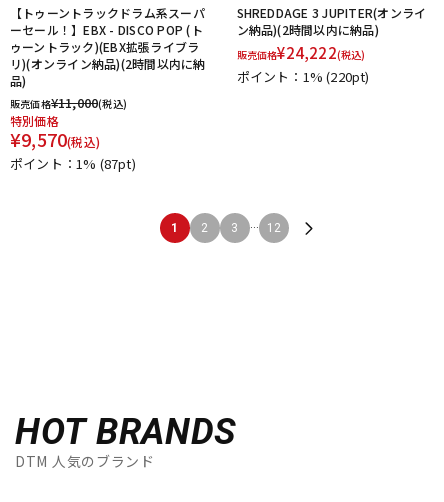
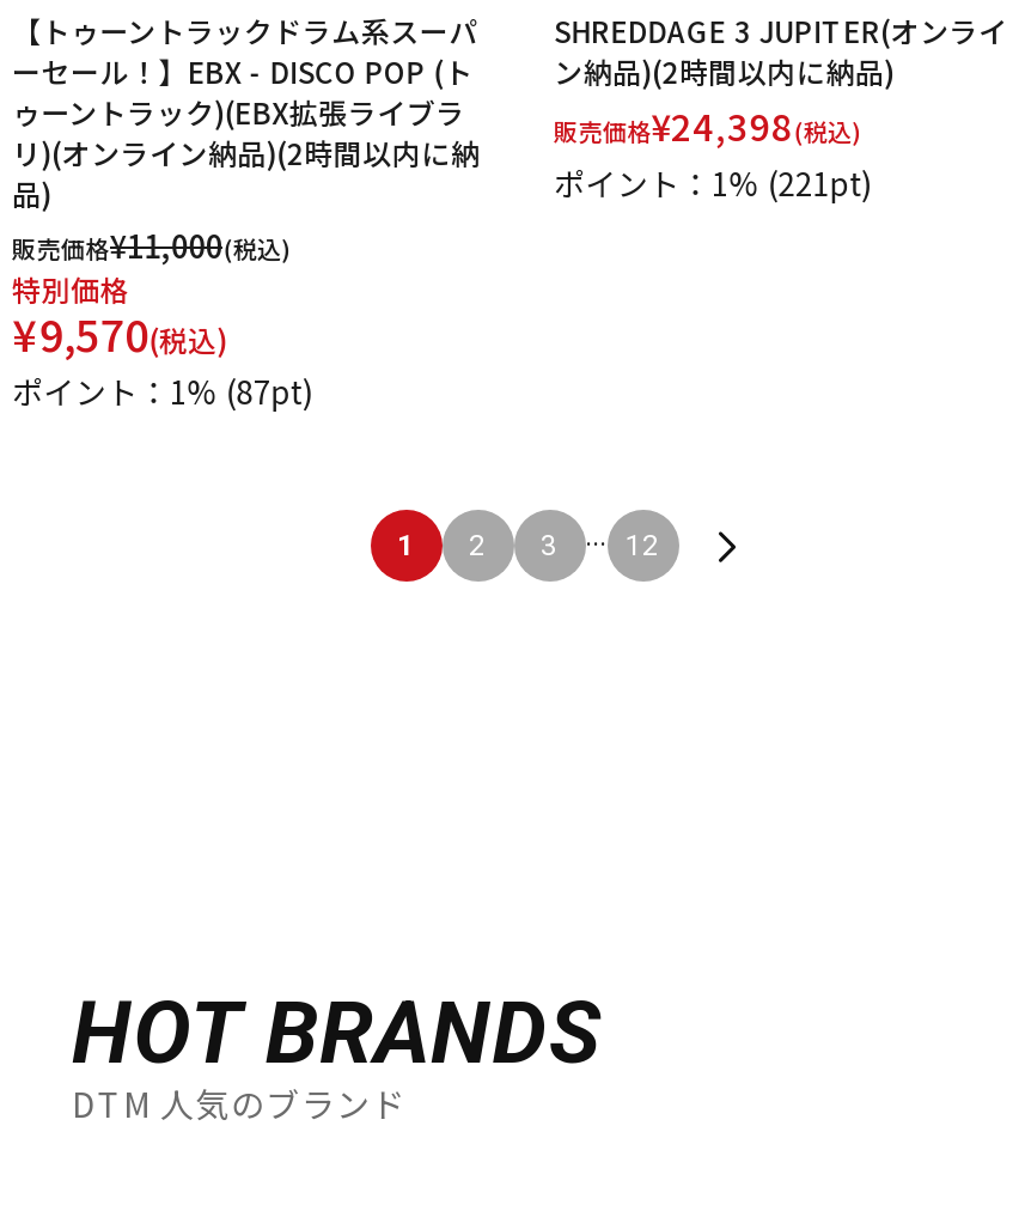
[236,42,365,63] 販売価格¥24,222(税込) -> [554,102,862,152] 販売価格¥24,398(税込)
[236,67,369,86] ポイント：1% (220pt) -> [554,162,872,207] ポイント：1% (221pt)

